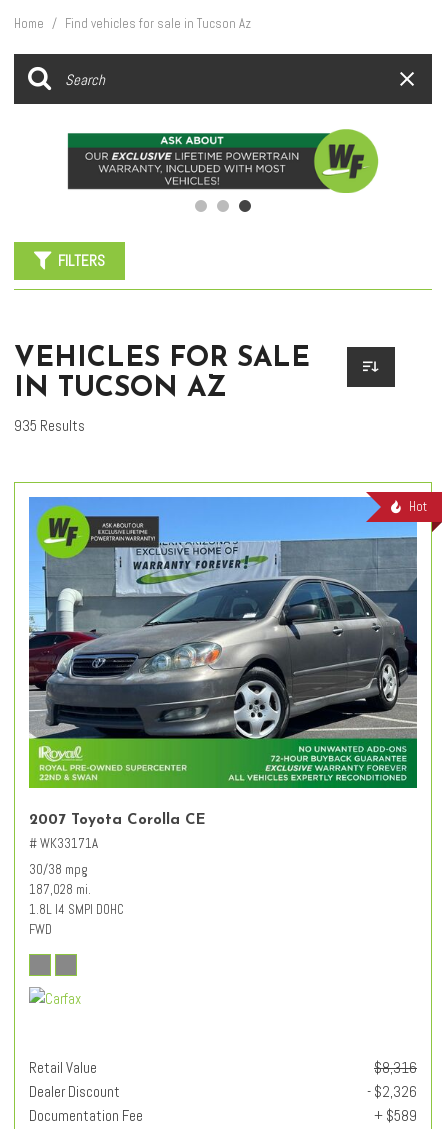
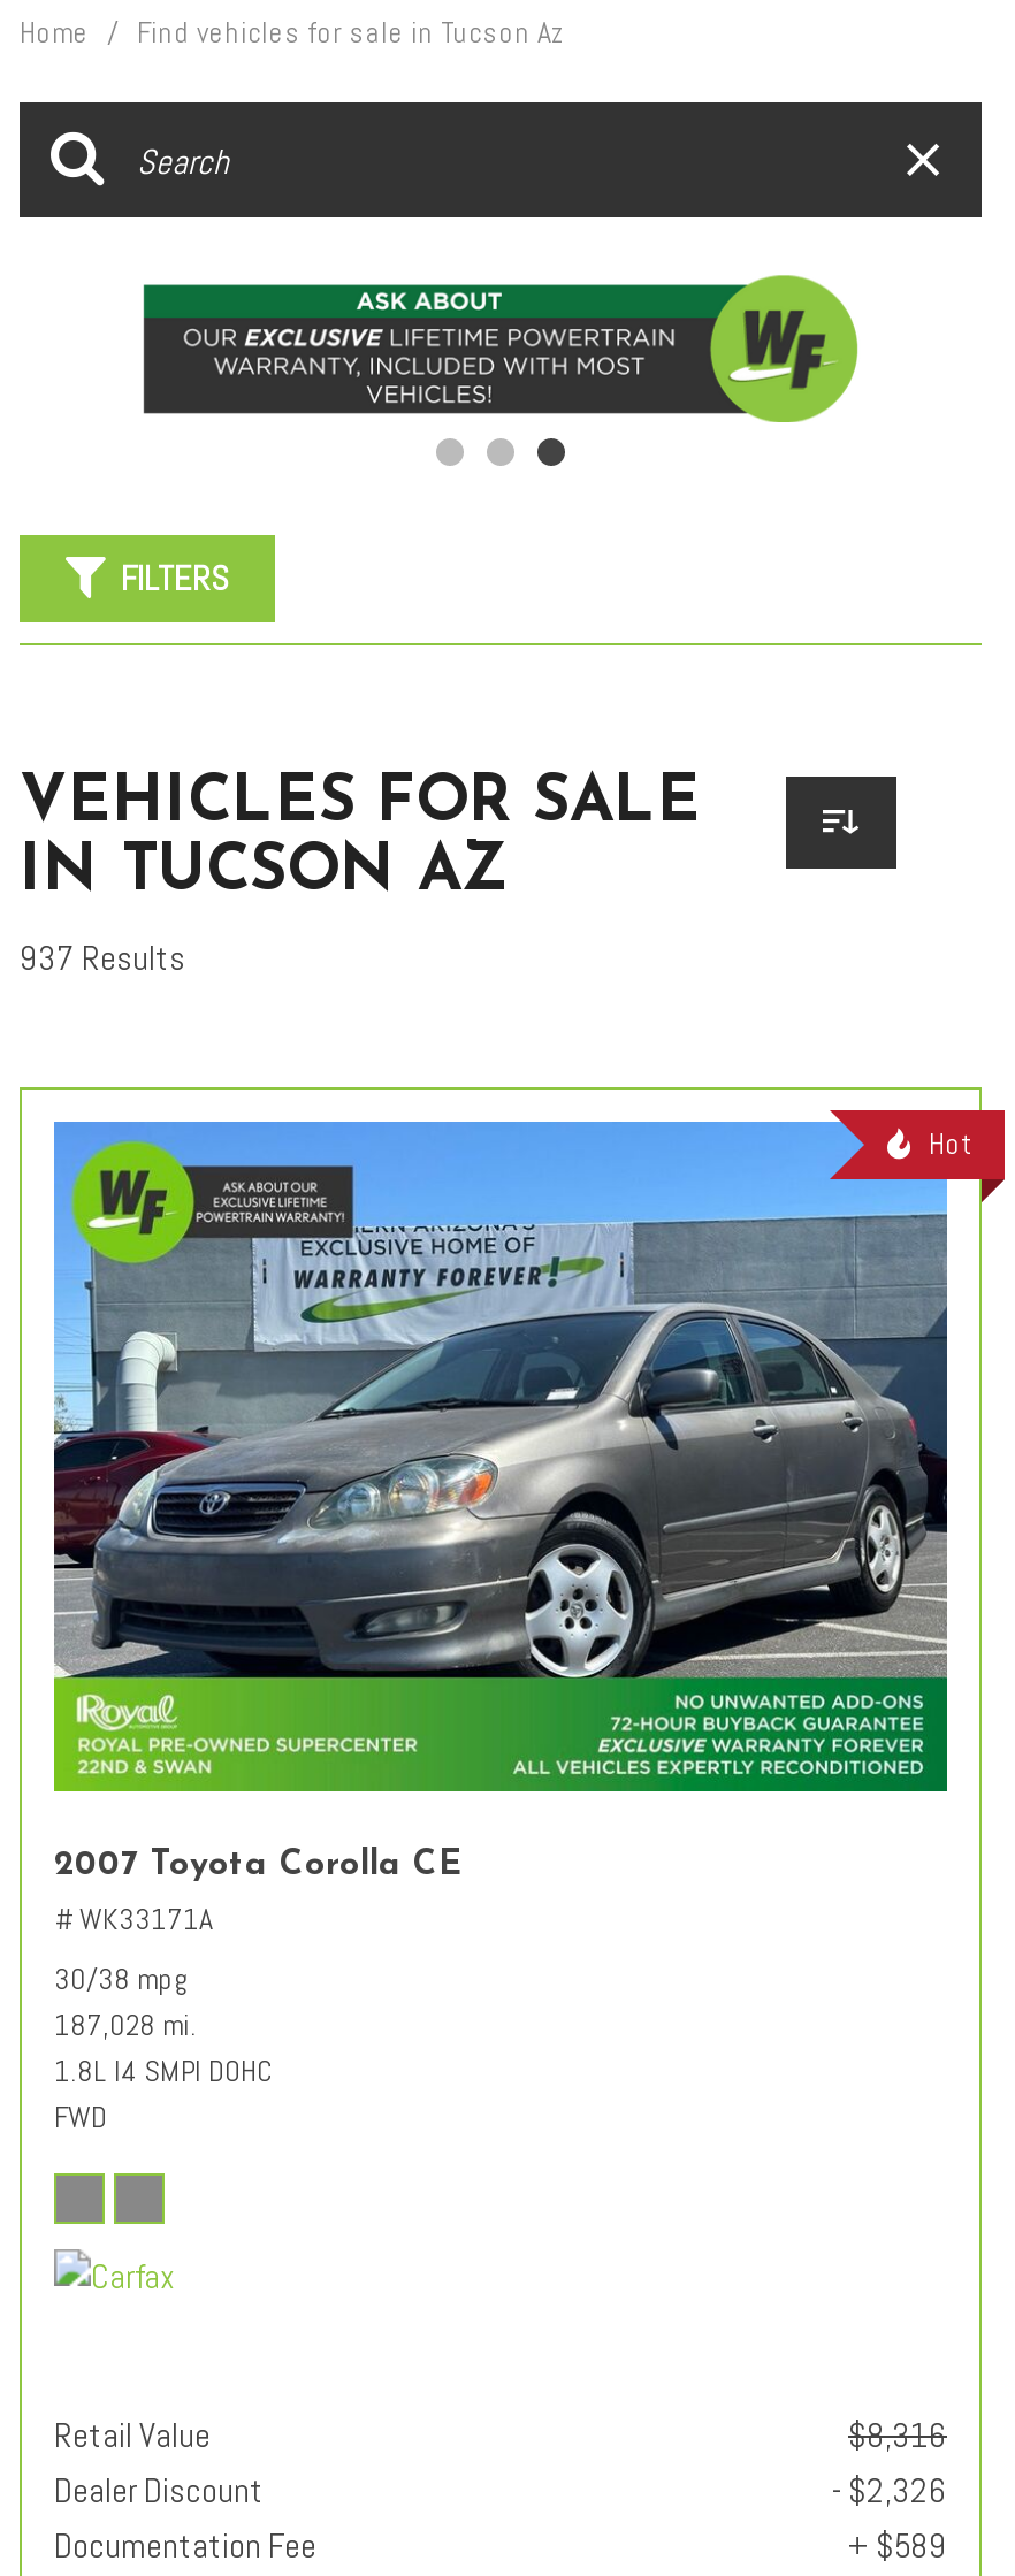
[14,416,85,435] 935 Results -> [20,935,185,979] 937 Results

